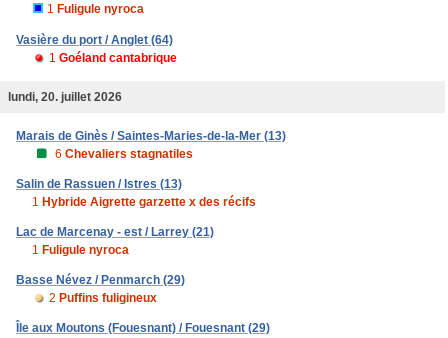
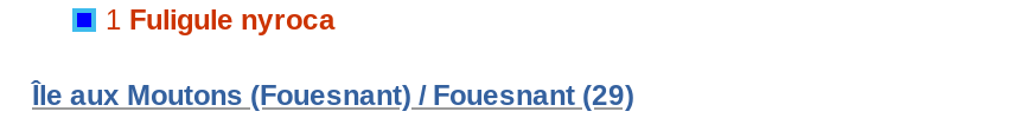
[8,33,286,305] Vasière du port / Anglet (64) | 1 Goéland cantabrique | lundi, 20. juillet 2026 | Marais de Ginès / Saintes-Maries-de-la-Mer (13) | 6 Chevaliers stagnatiles | Salin de Rassuen / Istres (13) | 1 Hybride Aigrette garzette x des récifs | Lac de Marcenay - est / Larrey (21) | 1 Fuligule nyroca | Basse Névez / Penmarch (29) | 2 Puffins fuligineux -> none

